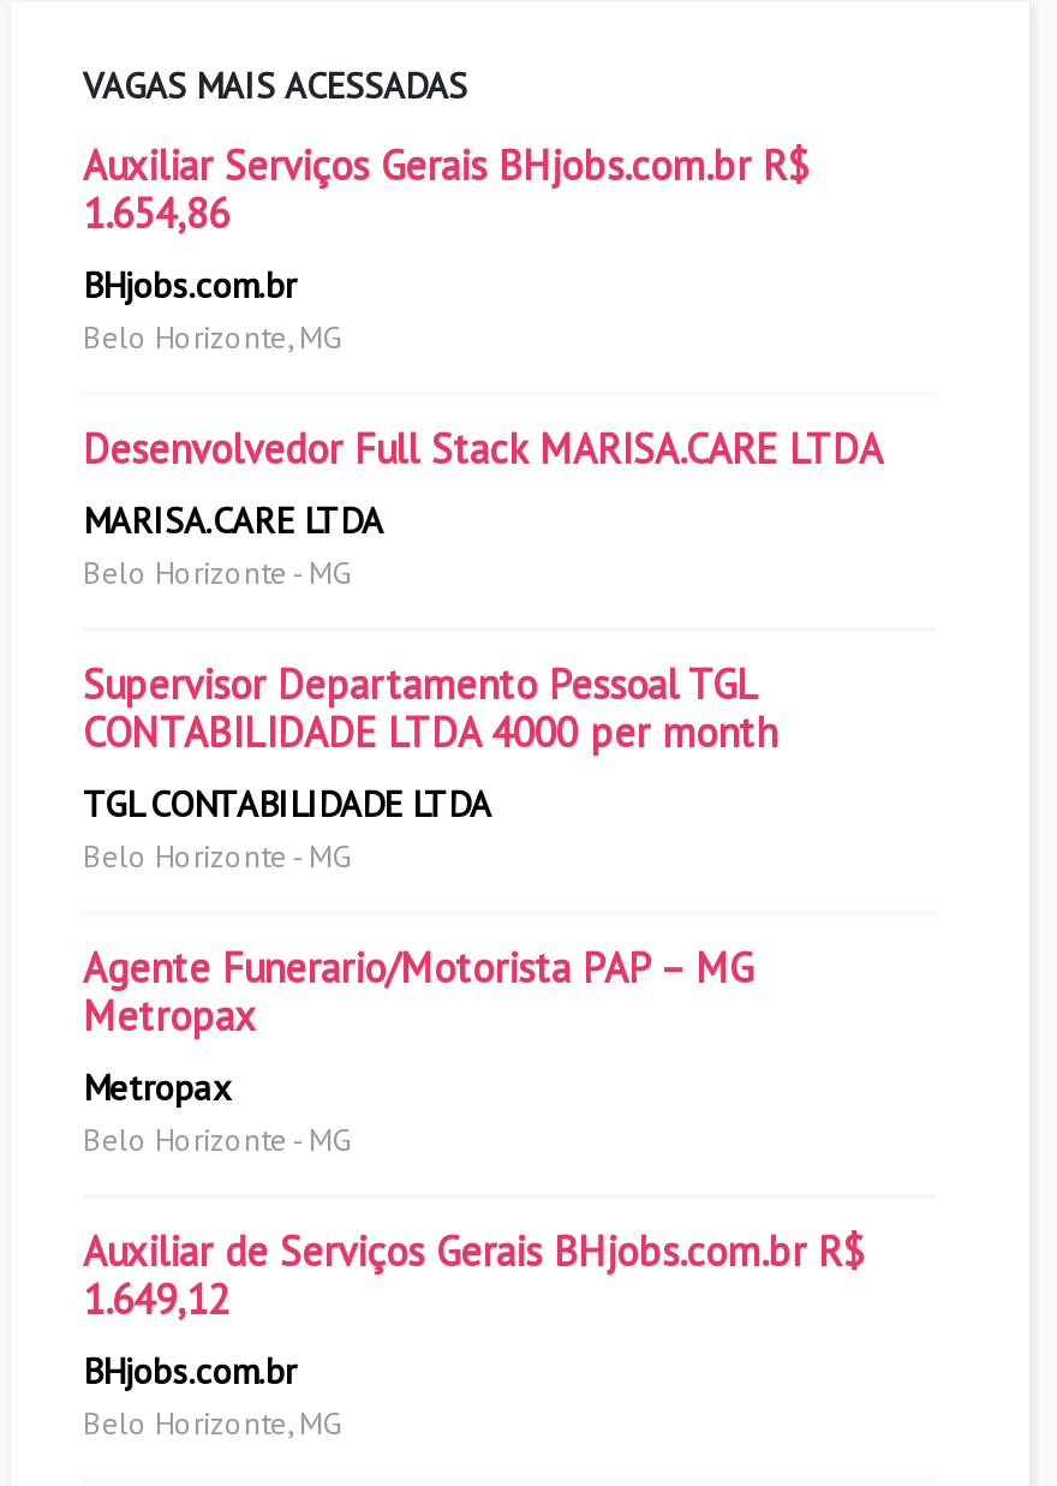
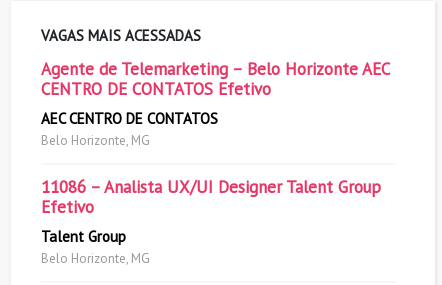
[83,139,808,308] Auxiliar Serviços Gerais BHjobs.com.br R$ | 1.654,86 | BHjobs.com.br -> [41,58,389,128] Agente de Telemarketing – Belo Horizonte AEC | CENTRO DE CONTATOS Efetivo | AEC CENTRO DE CONTATOS
[83,423,883,1394] Desenvolvedor Full Stack MARISA.CARE LTDA | MARISA.CARE LTDA | Belo Horizonte - MG | Supervisor Departamento Pessoal TGL | CONTABILIDADE LTDA 4000 per month | TGL CONTABILIDADE LTDA | Belo Horizonte - MG | Agente Funerario/Motorista PAP – MG | Metropax | Metropax | Belo Horizonte - MG | Auxiliar de Serviços Gerais BHjobs.com.br R$ | 1.649,12 | BHjobs.com.br -> [41,176,381,246] 11086 – Analista UX/UI Designer Talent Group | Efetivo | Talent Group

